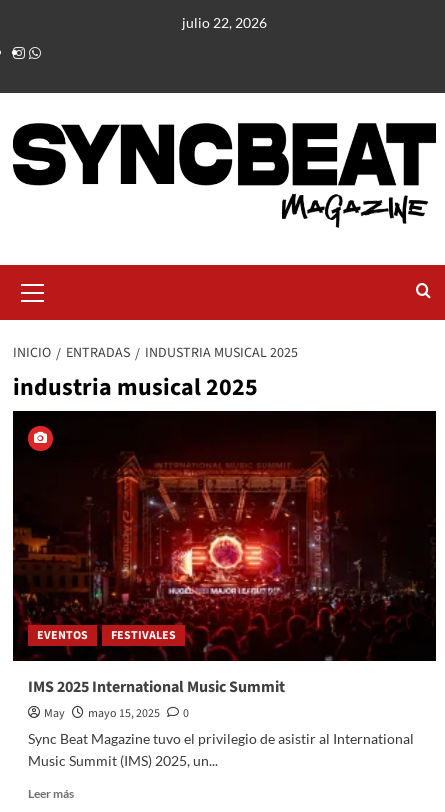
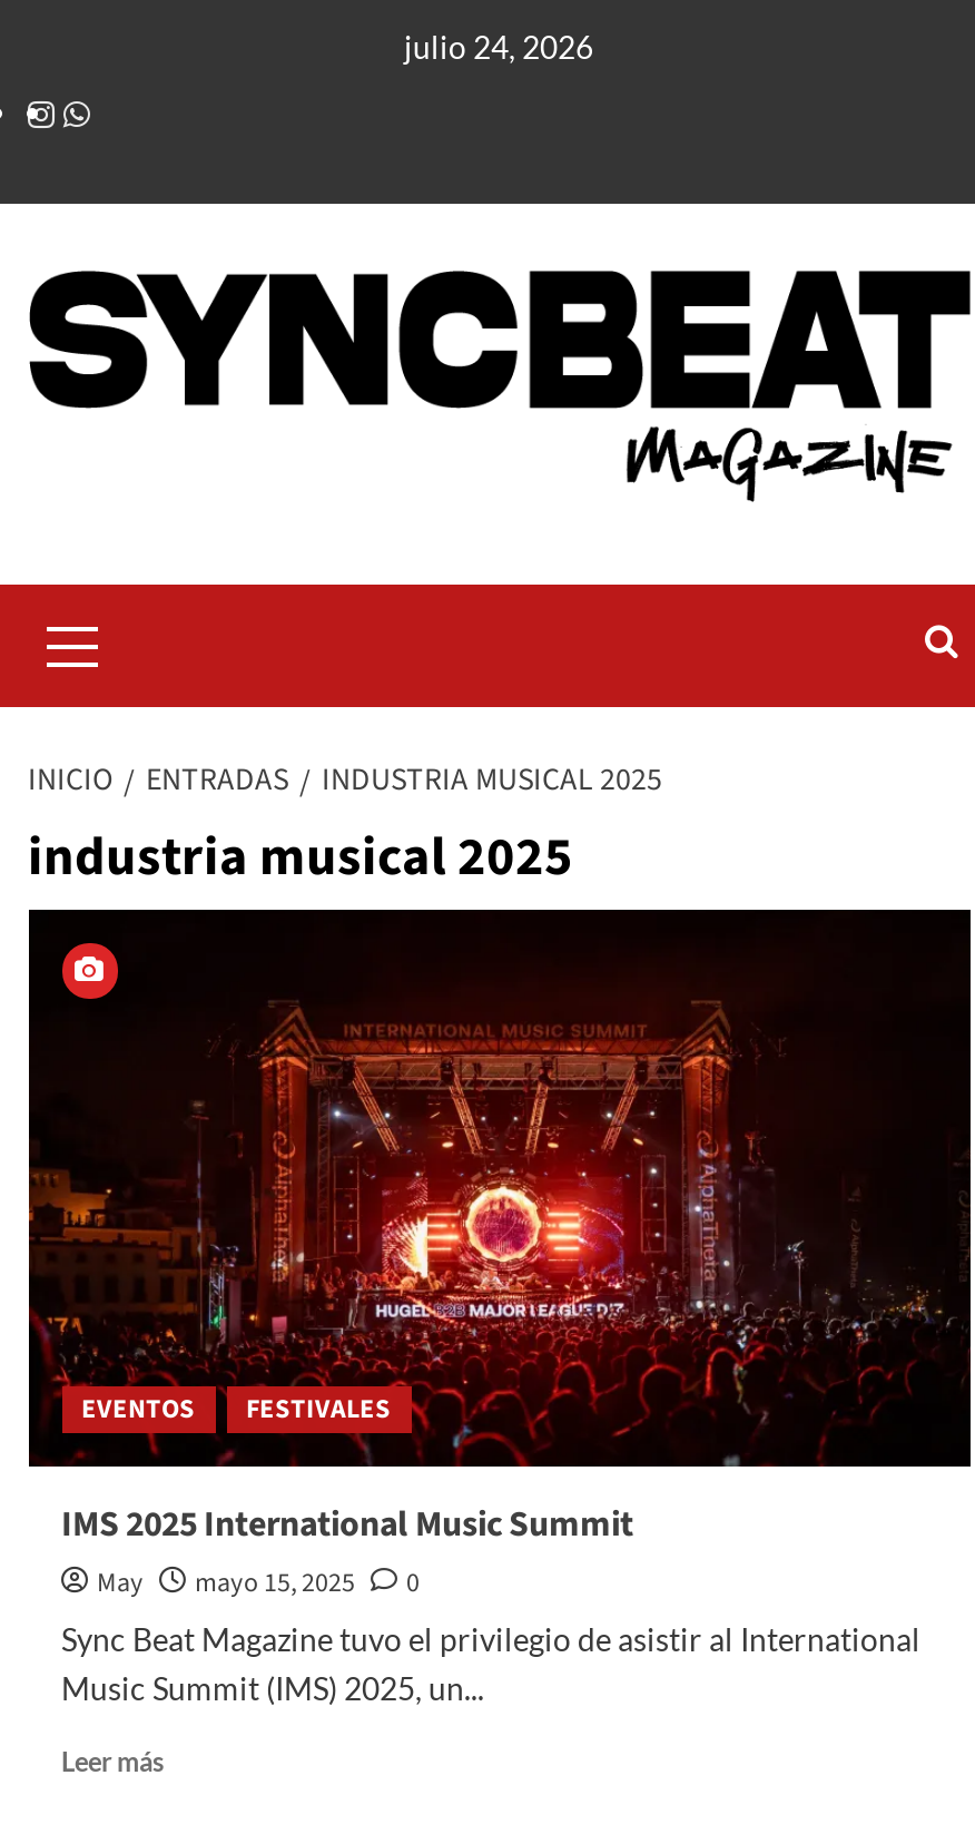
[181,14,266,31] julio 22, 2026 -> [404,28,593,66] julio 24, 2026

